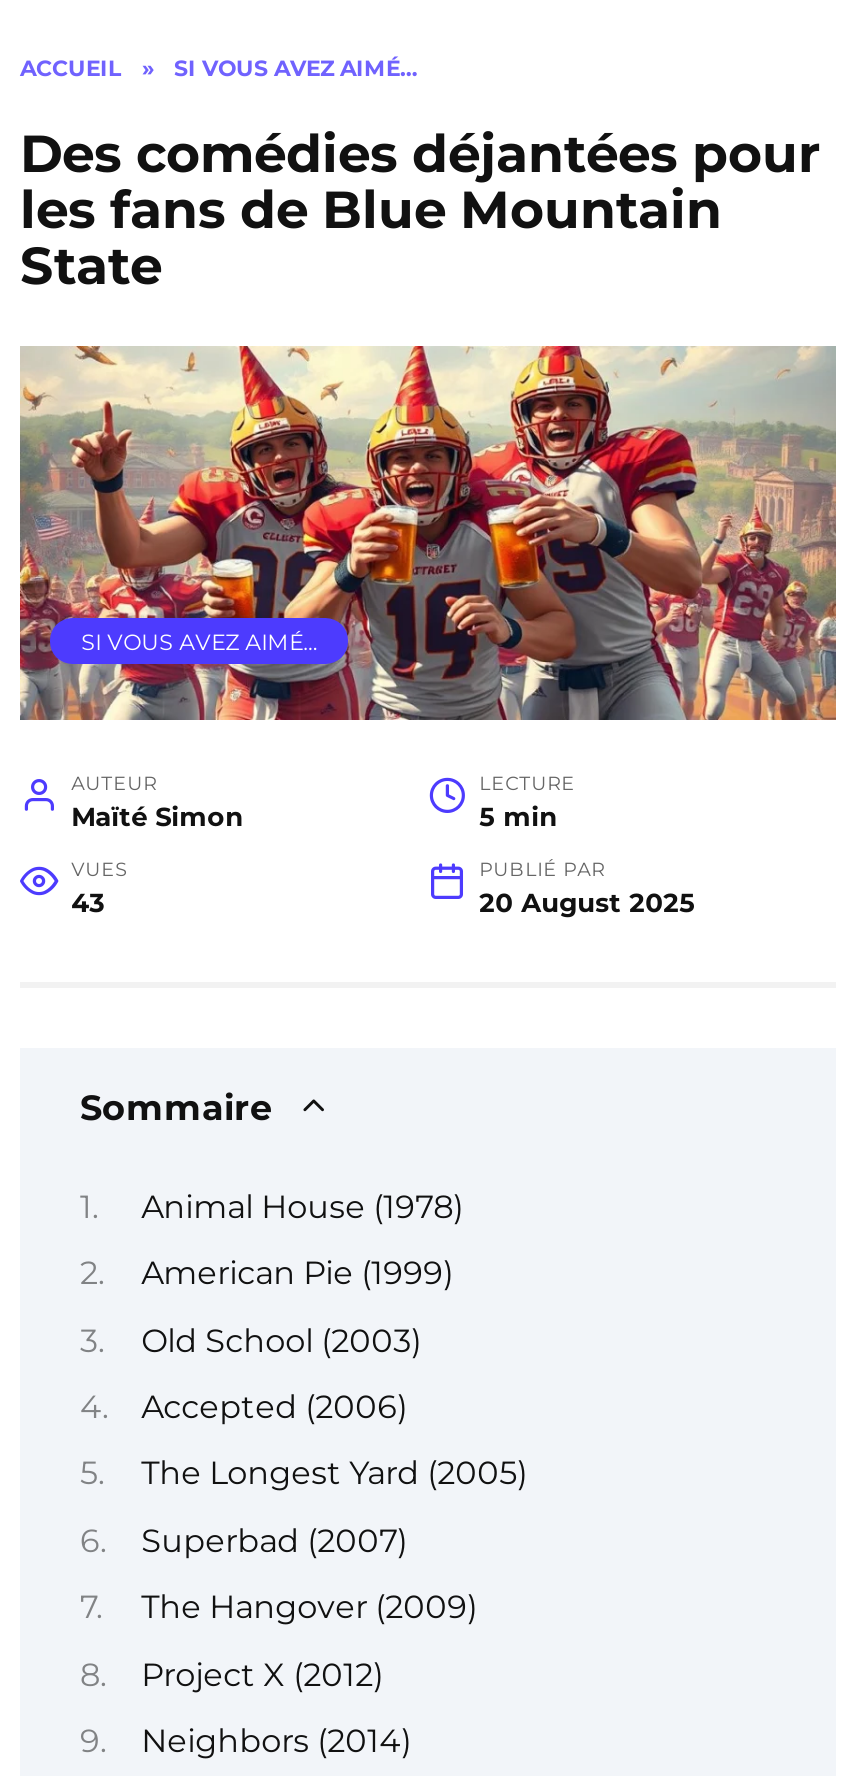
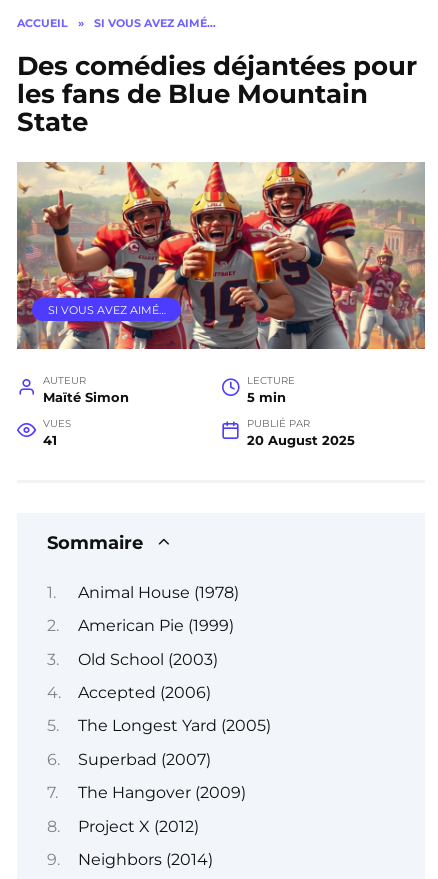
[71,889,105,919] 43 -> [43,433,57,448] 41

